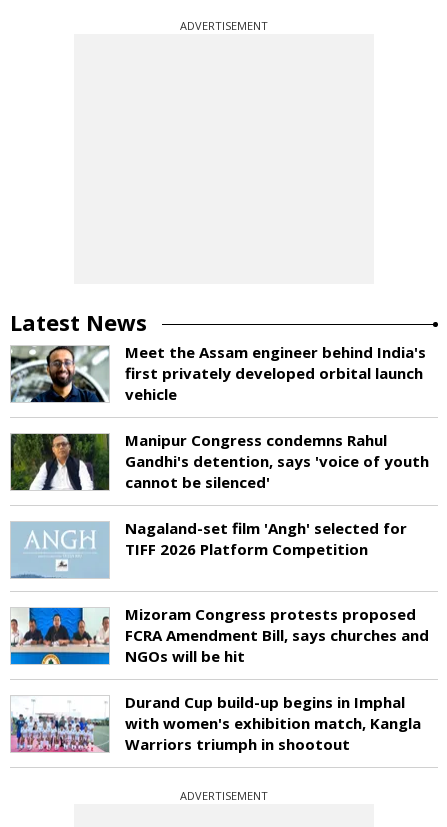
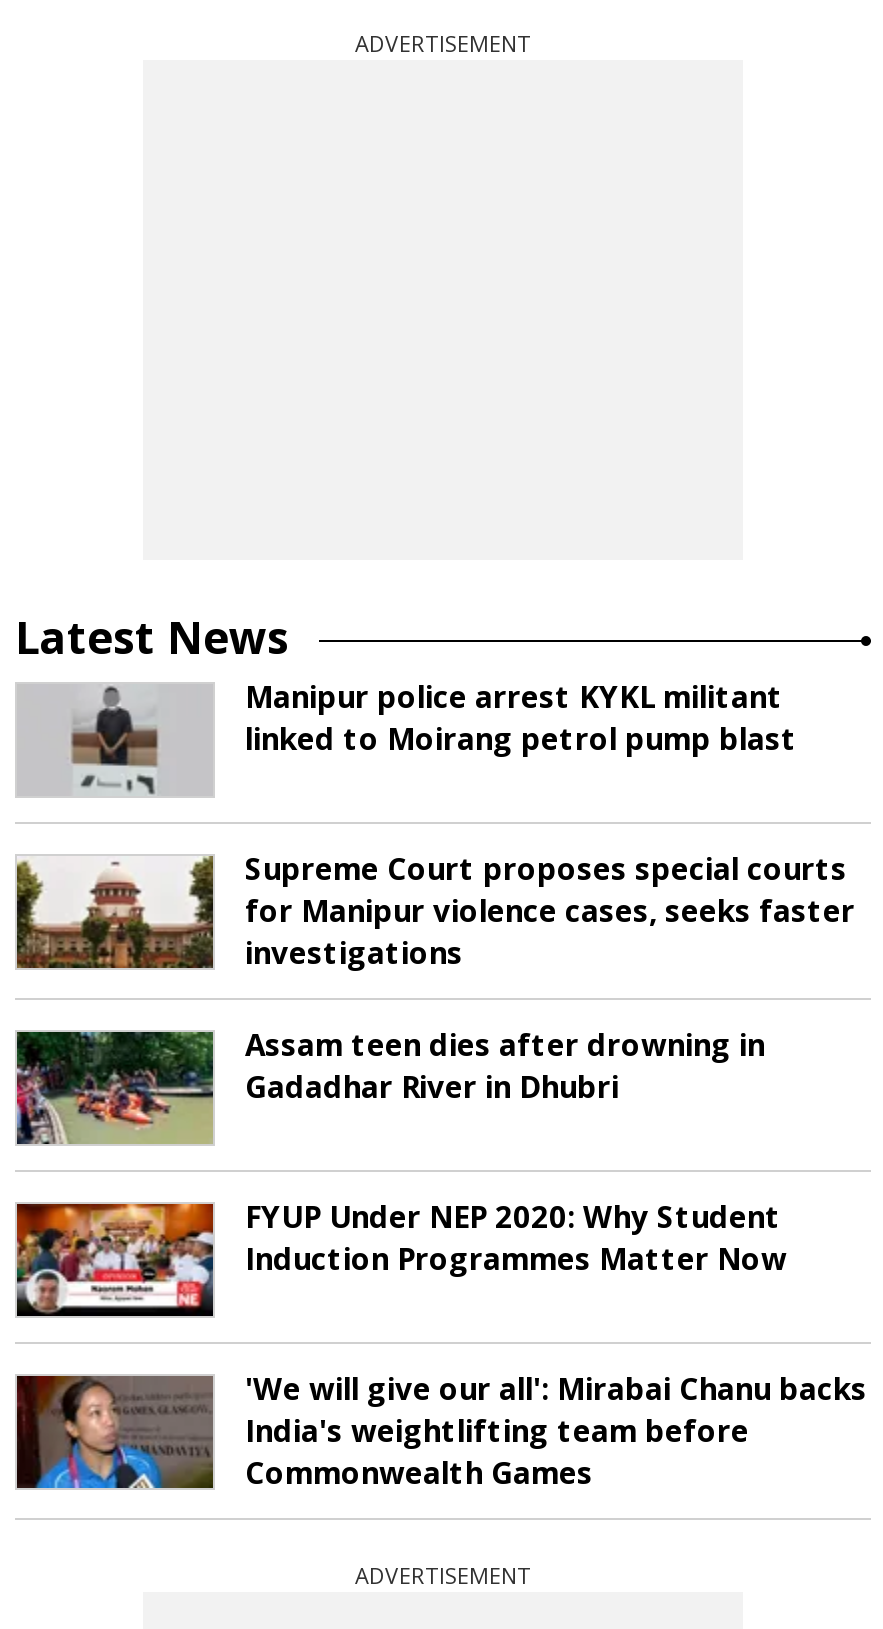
[10,342,426,404] [image] | Meet the Assam engineer behind India's | first privately developed orbital launch | vehicle -> [17,676,797,796] [image] | Manipur police arrest KYKL militant | linked to Moirang petrol pump blast
[11,430,429,492] [image] | Manipur Congress condemns Rahul | Gandhi's detention, says 'voice of youth | cannot be silenced' -> [17,848,855,972] [image] | Supreme Court proposes special courts | for Manipur violence cases, seeks faster | investigations
[10,518,407,579] [image] | Nagaland-set film 'Angh' selected for | TIFF 2026 Platform Competition -> [15,1024,765,1146] [image] | Assam teen dies after drowning in | Gadadhar River in Dhubri
[10,604,429,666] [image] | Mizoram Congress protests proposed | FCRA Amendment Bill, says churches and | NGOs will be hit -> [15,1196,787,1318] [image] | FYUP Under NEP 2020: Why Student | Induction Programmes Matter Now
[10,692,421,754] [image] | Durand Cup build-up begins in Imphal | with women's exhibition match, Kangla | Warriors triumph in shootout -> [15,1368,867,1492] [image] | 'We will give our all': Mirabai Chanu backs | India's weightlifting team before | Commonwealth Games

